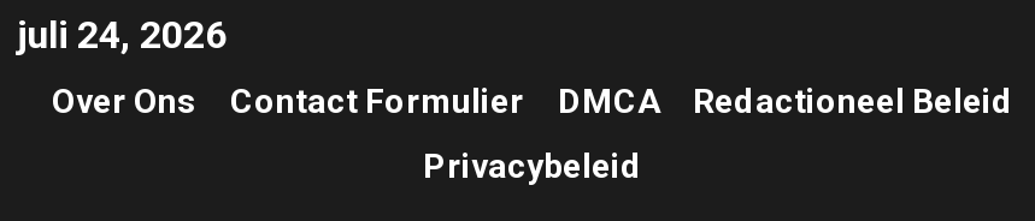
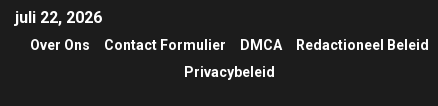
[17,13,227,58] juli 24, 2026 -> [15,8,102,27] juli 22, 2026

